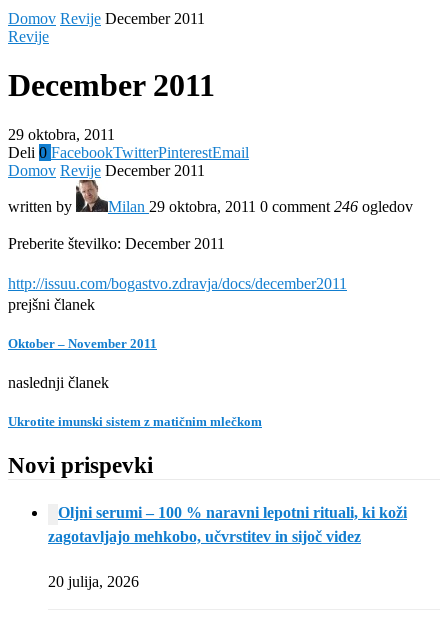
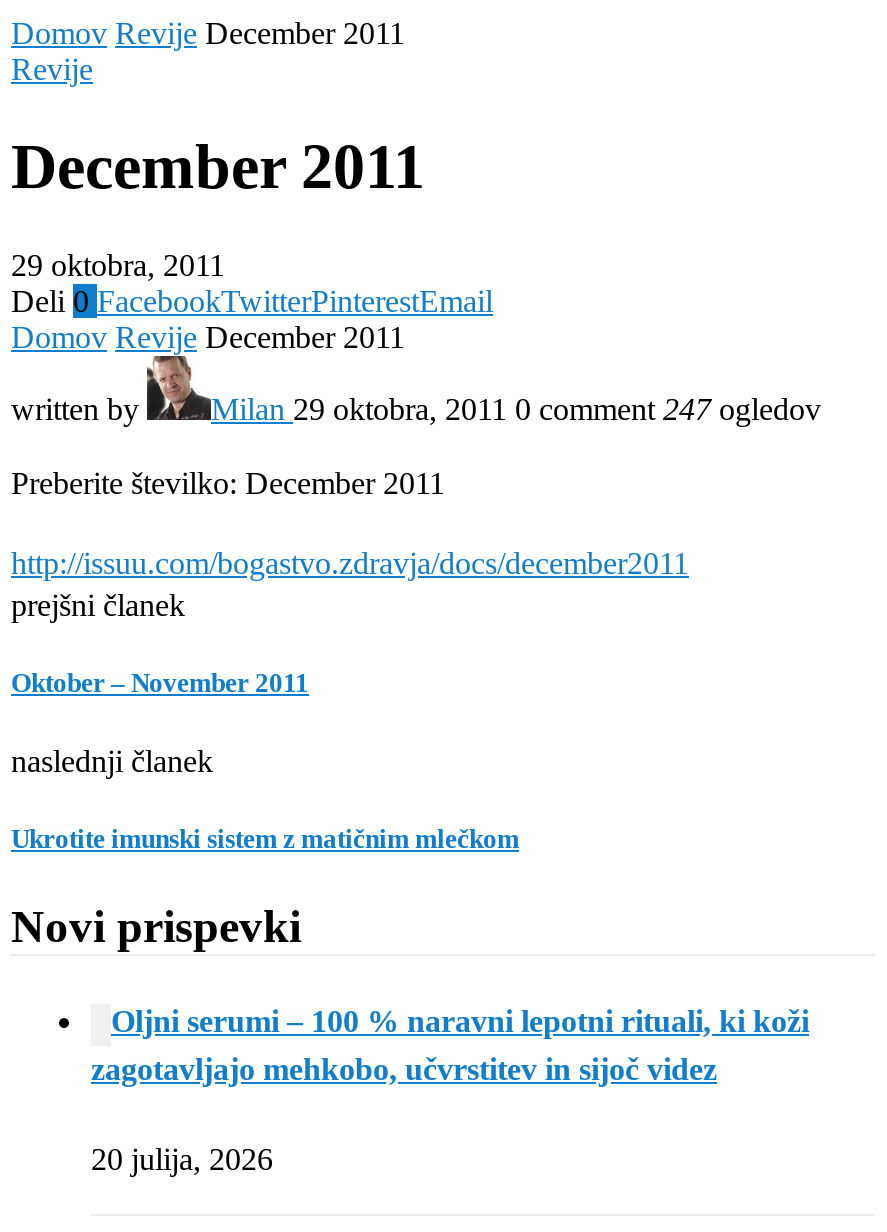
[108,198,413,215] Milan 29 oktobra, 2011 0 comment 246 ogledov -> [211,392,821,426] Milan 29 oktobra, 2011 0 comment 247 ogledov

